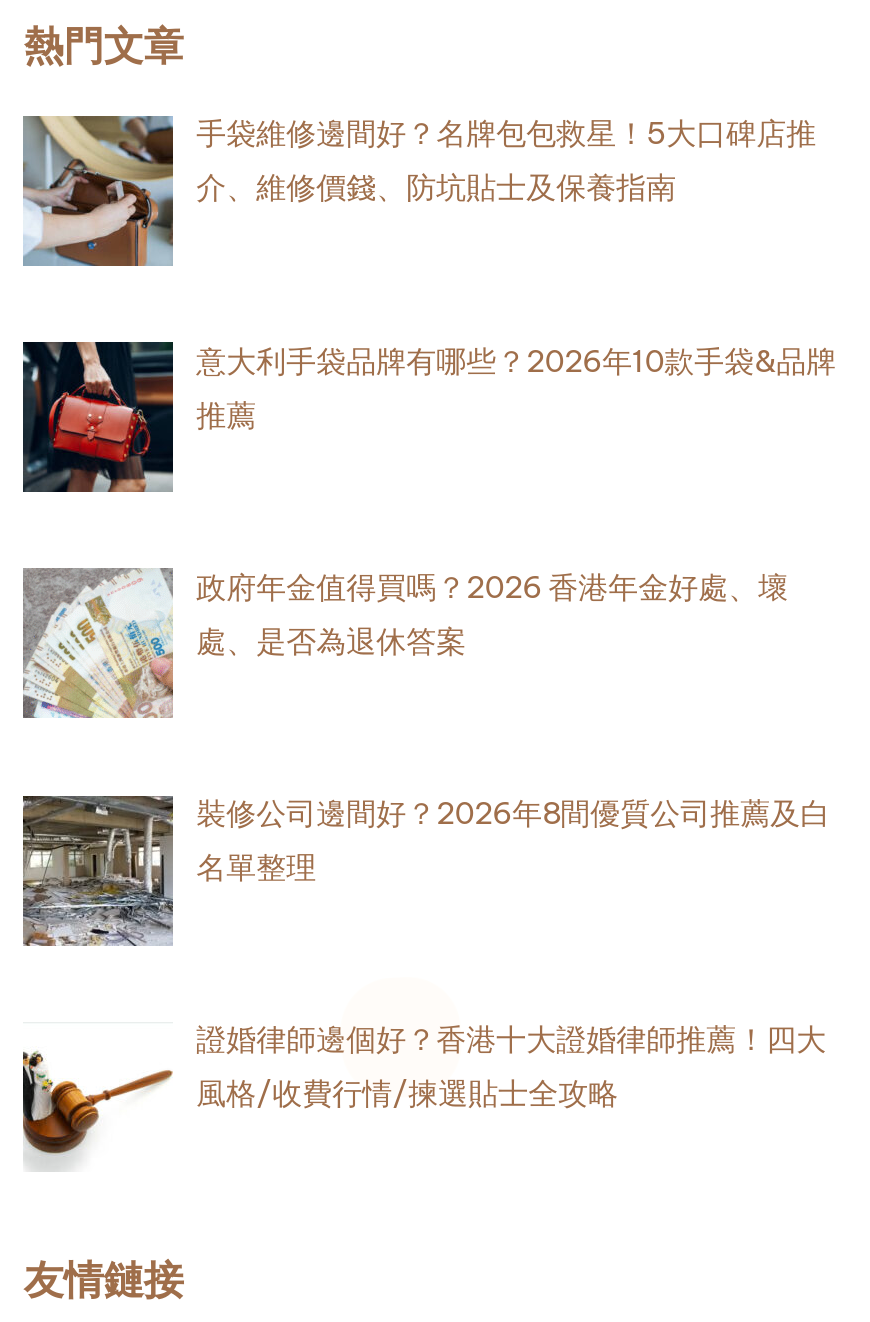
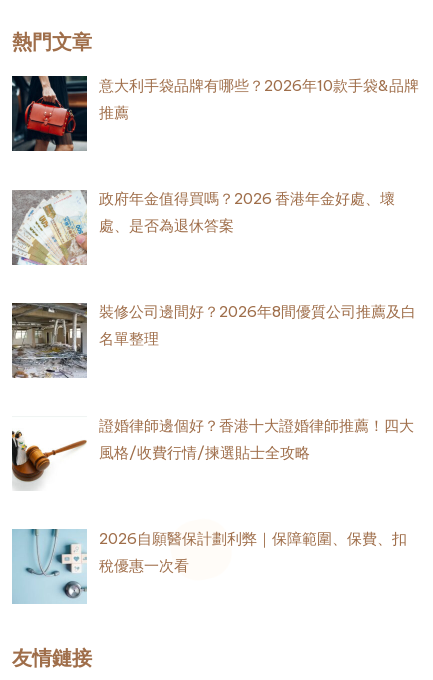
[21,115,816,267] [image] | 手袋維修邊間好？名牌包包救星！5大口碑店推 | 介、維修價錢、防坑貼士及保養指南 -> none
moved [21,339,836,1113] -> [11,75,419,462]: [image] | 意大利手袋品牌有哪些？2026年10款手袋&品牌 | 推薦 | ... | 證婚律師邊個好？香港十大證婚律師推薦！四大 | 風格/收費行情/揀選貼士全攻略
moved [19,1063,119,1169] -> [10,437,60,490]: [image]
none -> [11,528,407,604] [image] | 2026自願醫保計劃利弊｜保障範圍、保費、扣 | 稅優惠一次看

